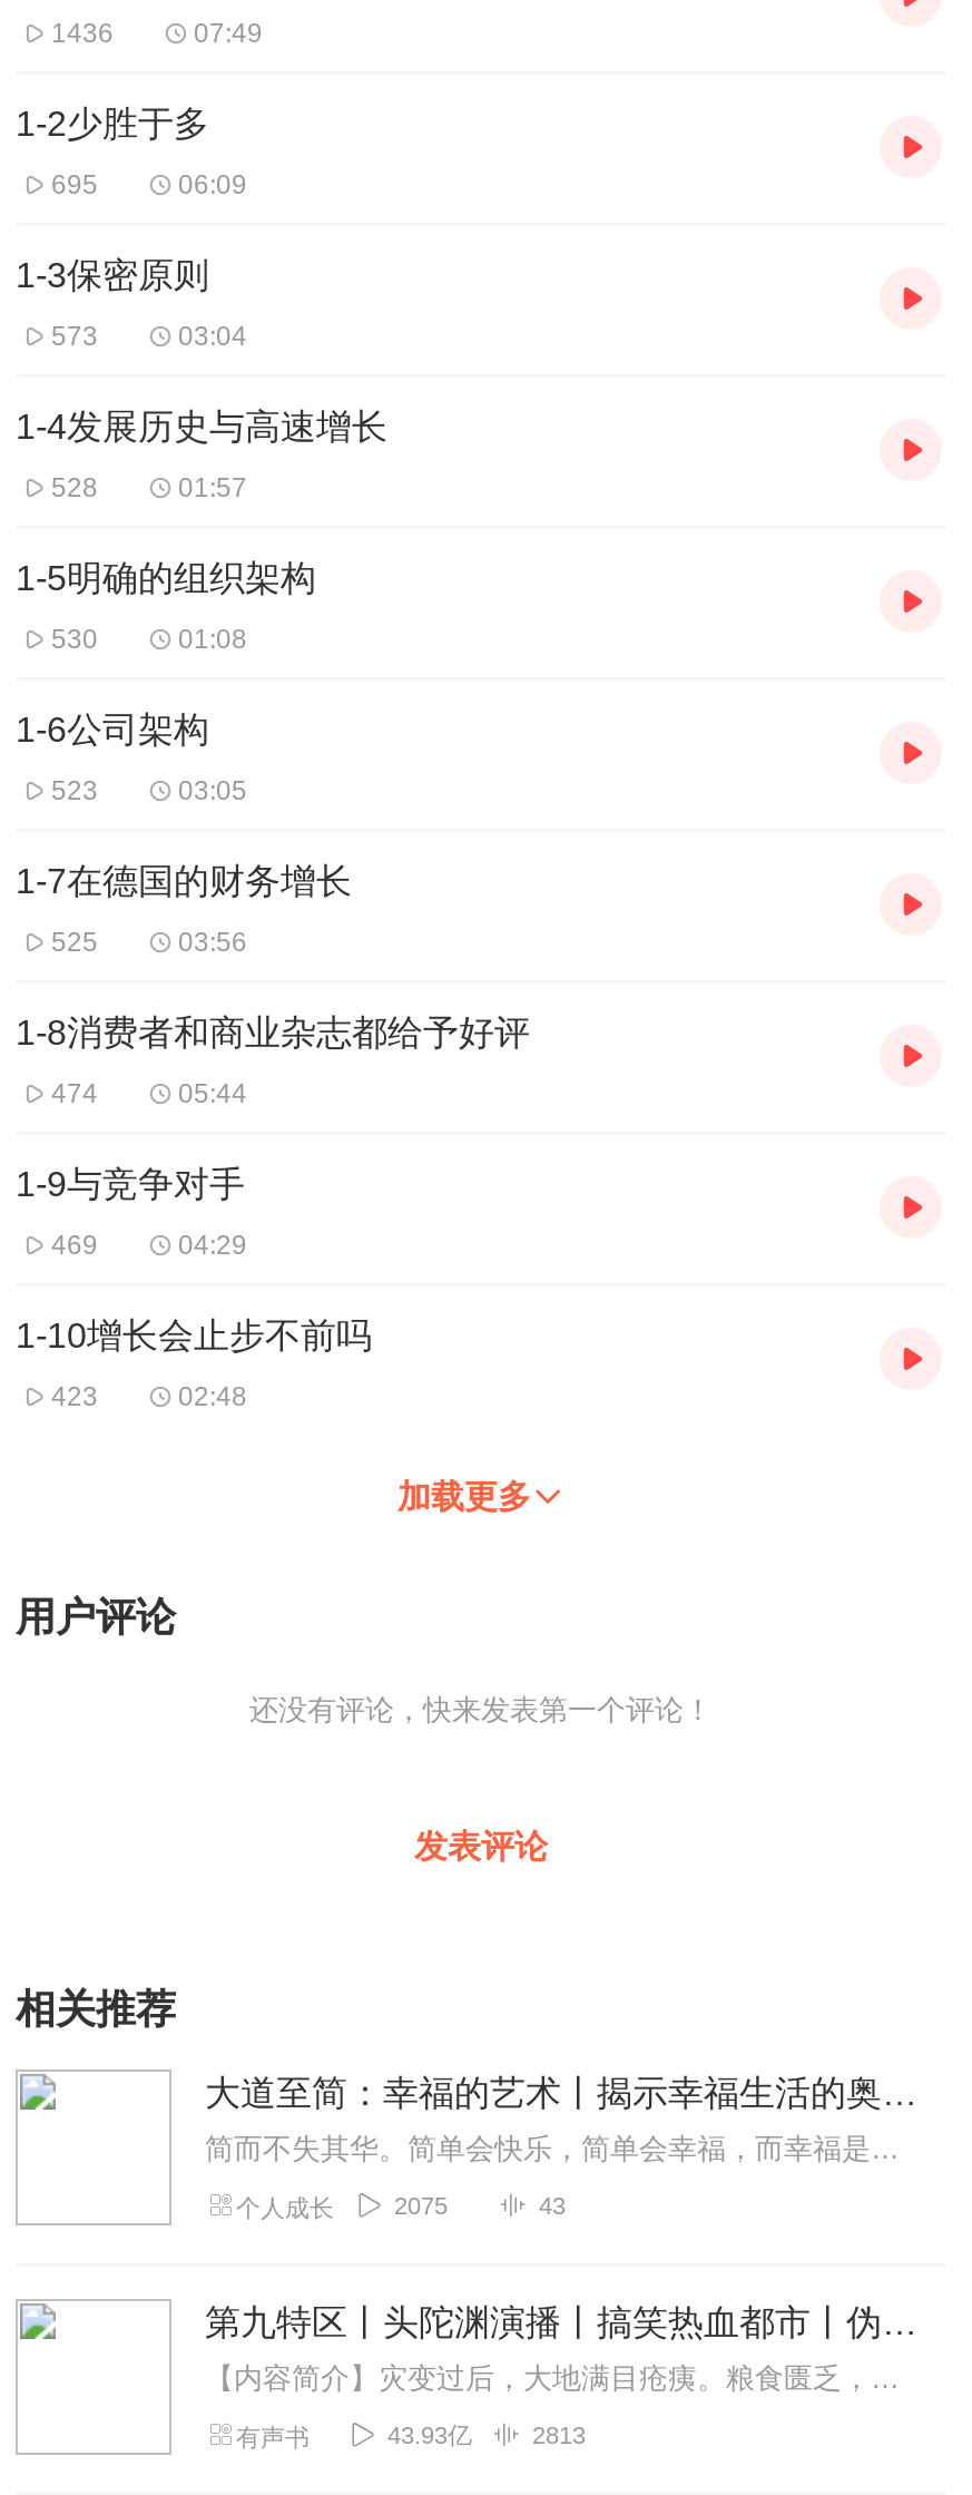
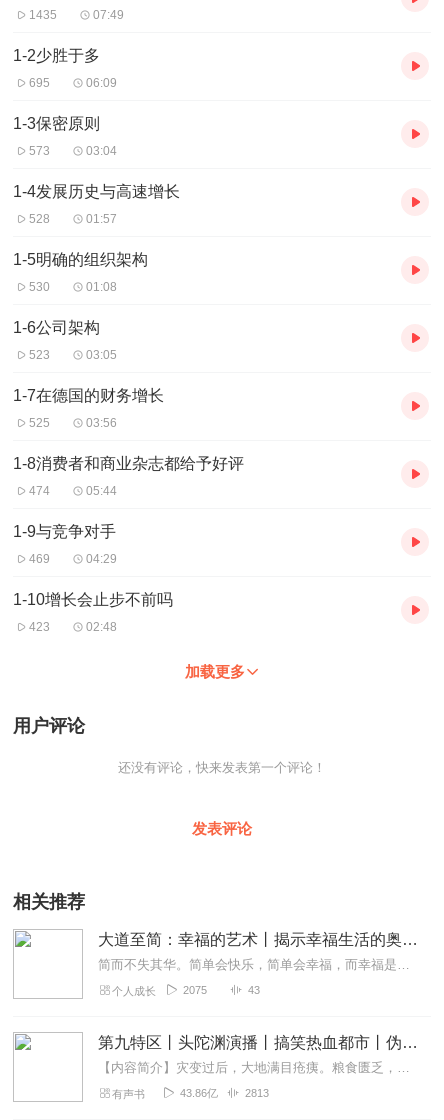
[51,17,114,49] 1436 -> [29,8,57,22] 1435
[387,2421,472,2448] 43.93亿 -> [180,1087,218,1099] 43.86亿

